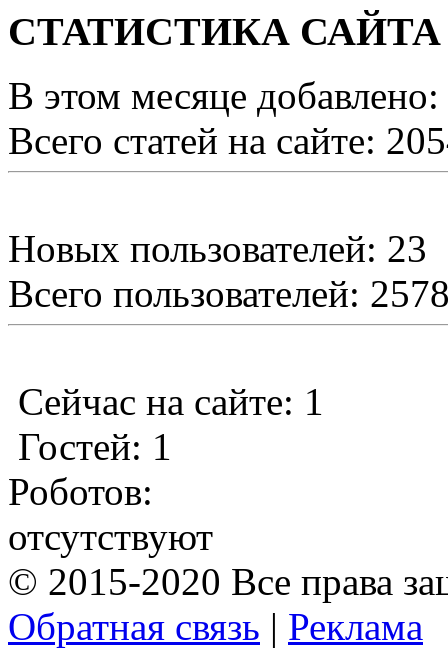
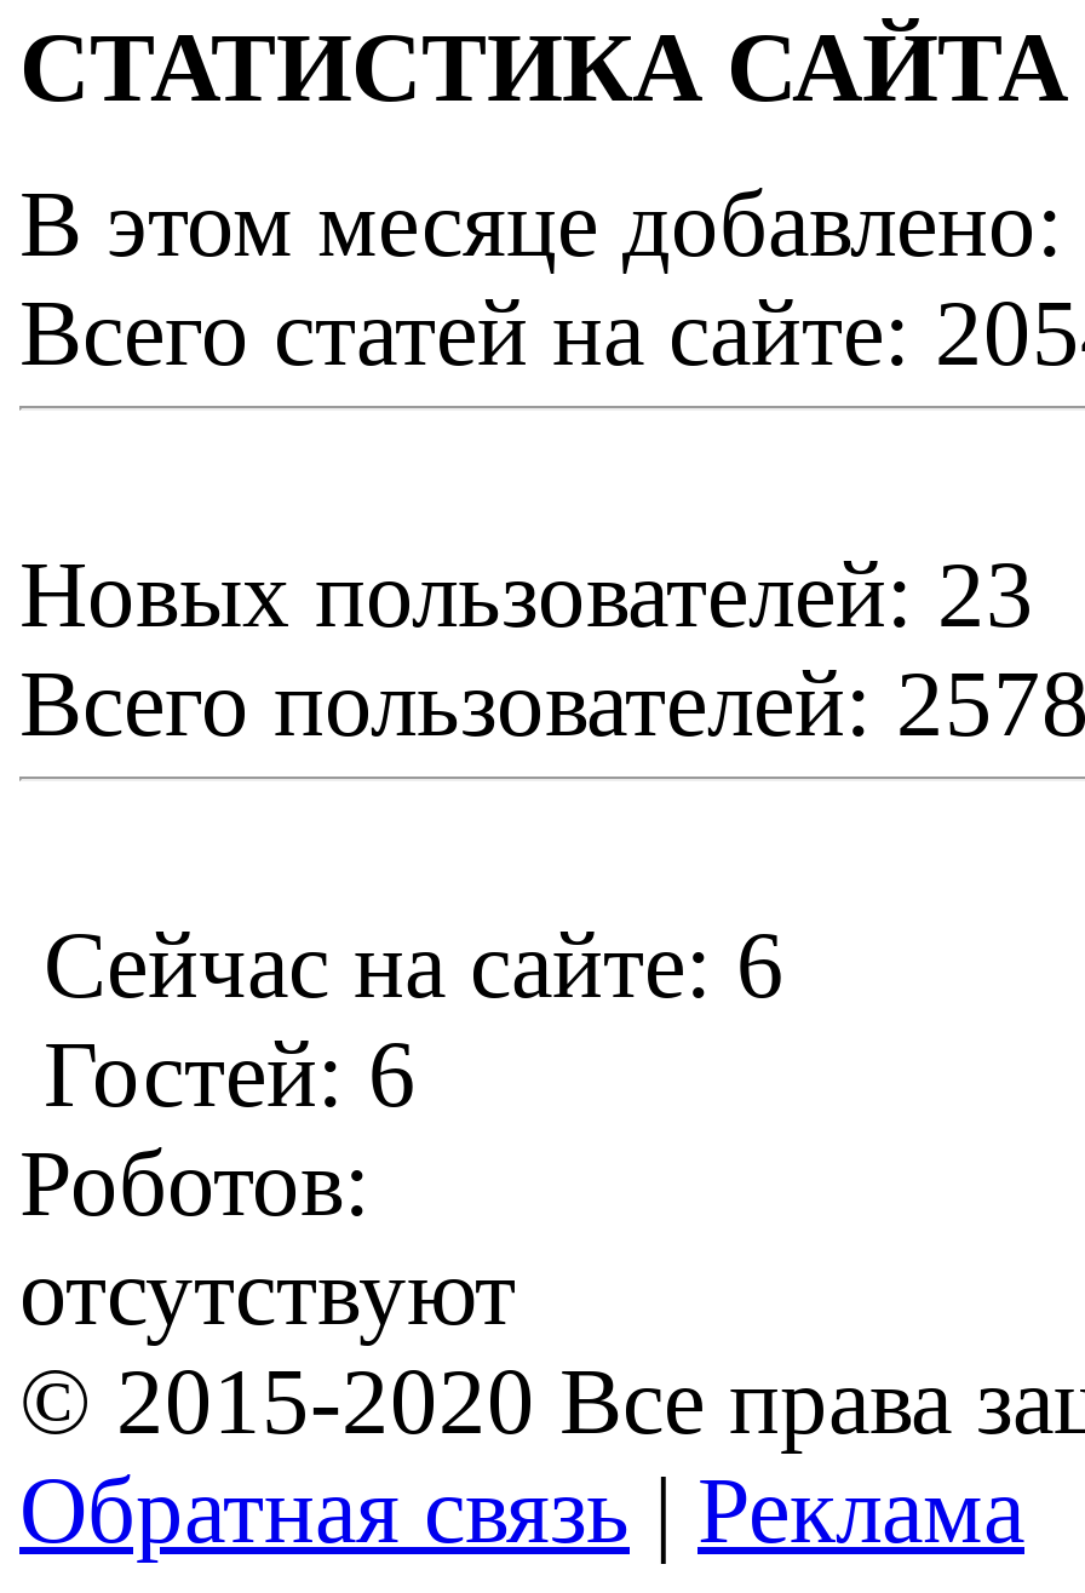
[8,380,324,423] Сейчас на сайте: 1 -> [19,913,785,1017] Сейчас на сайте: 6
[8,425,172,468] Гостей: 1 -> [19,1022,417,1126] Гостей: 6

